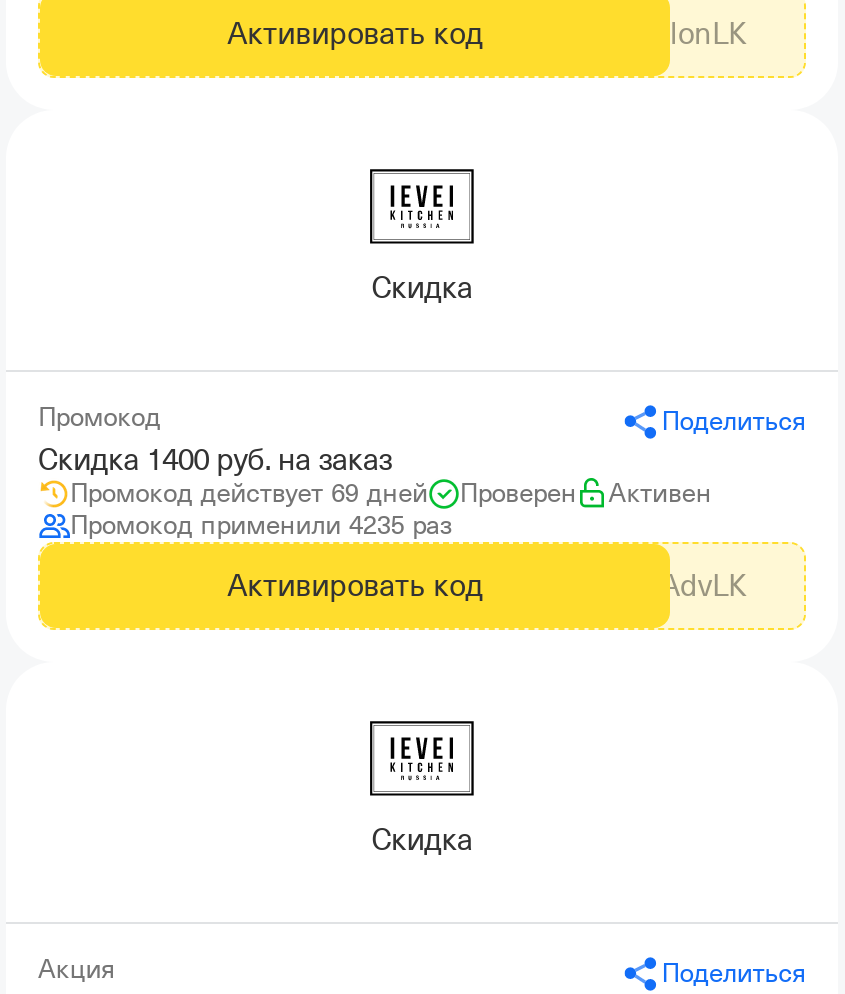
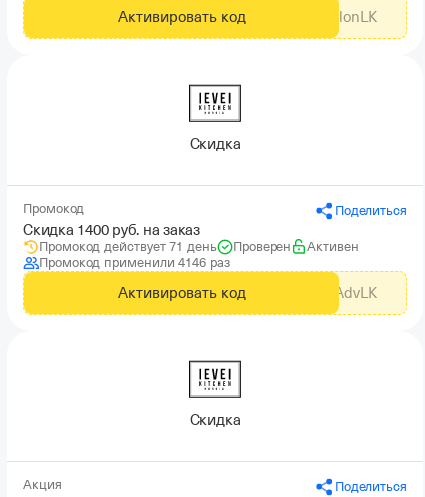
[70,478,428,508] Промокод действует 69 дней -> [39,239,217,254] Промокод действует 71 день
[70,510,452,540] Промокод применили 4235 раз -> [39,255,230,270] Промокод применили 4146 раз

